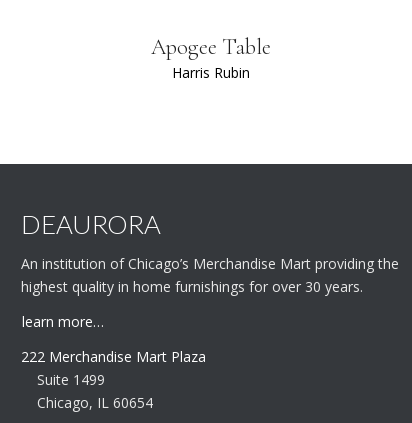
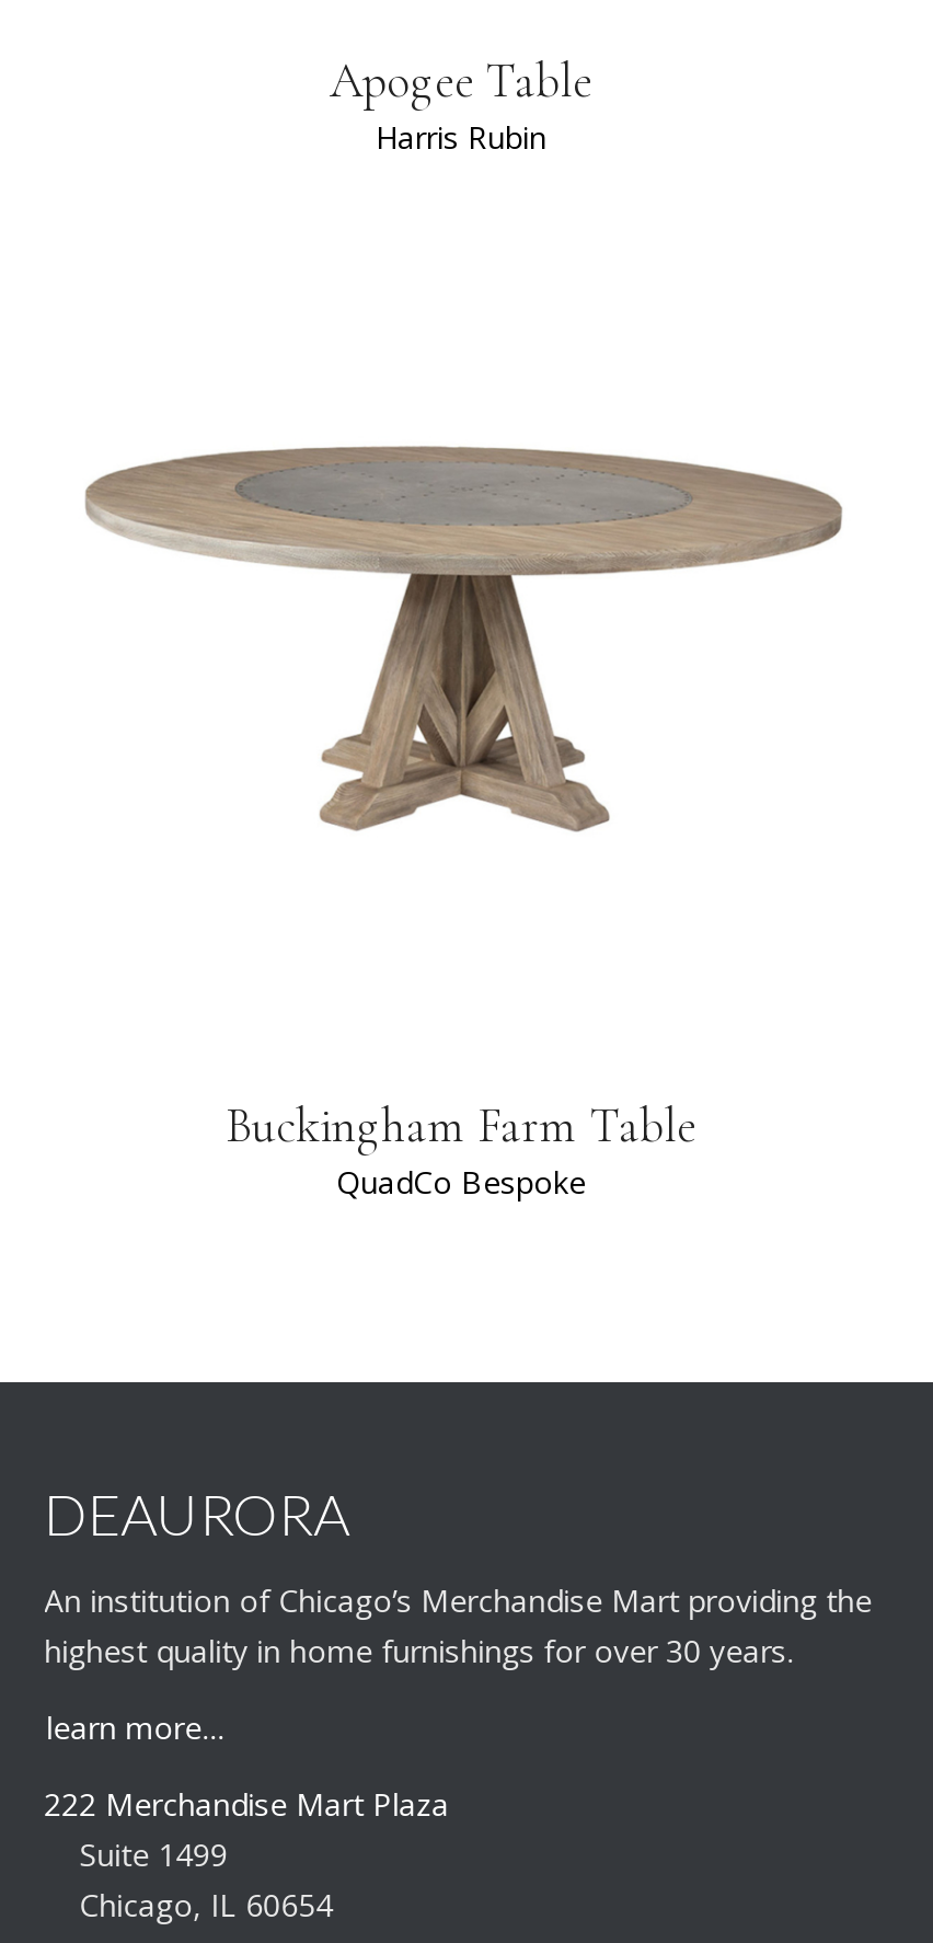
none -> [84,445,844,835] [image]
none -> [226,1097,696,1202] Buckingham Farm Table | QuadCo Bespoke

